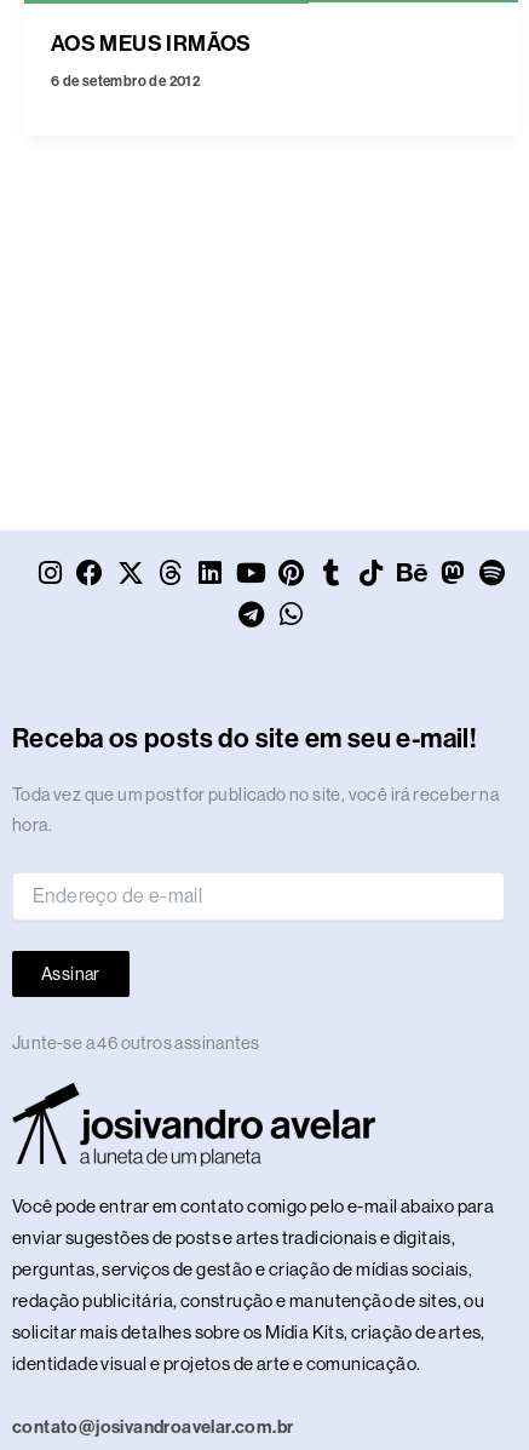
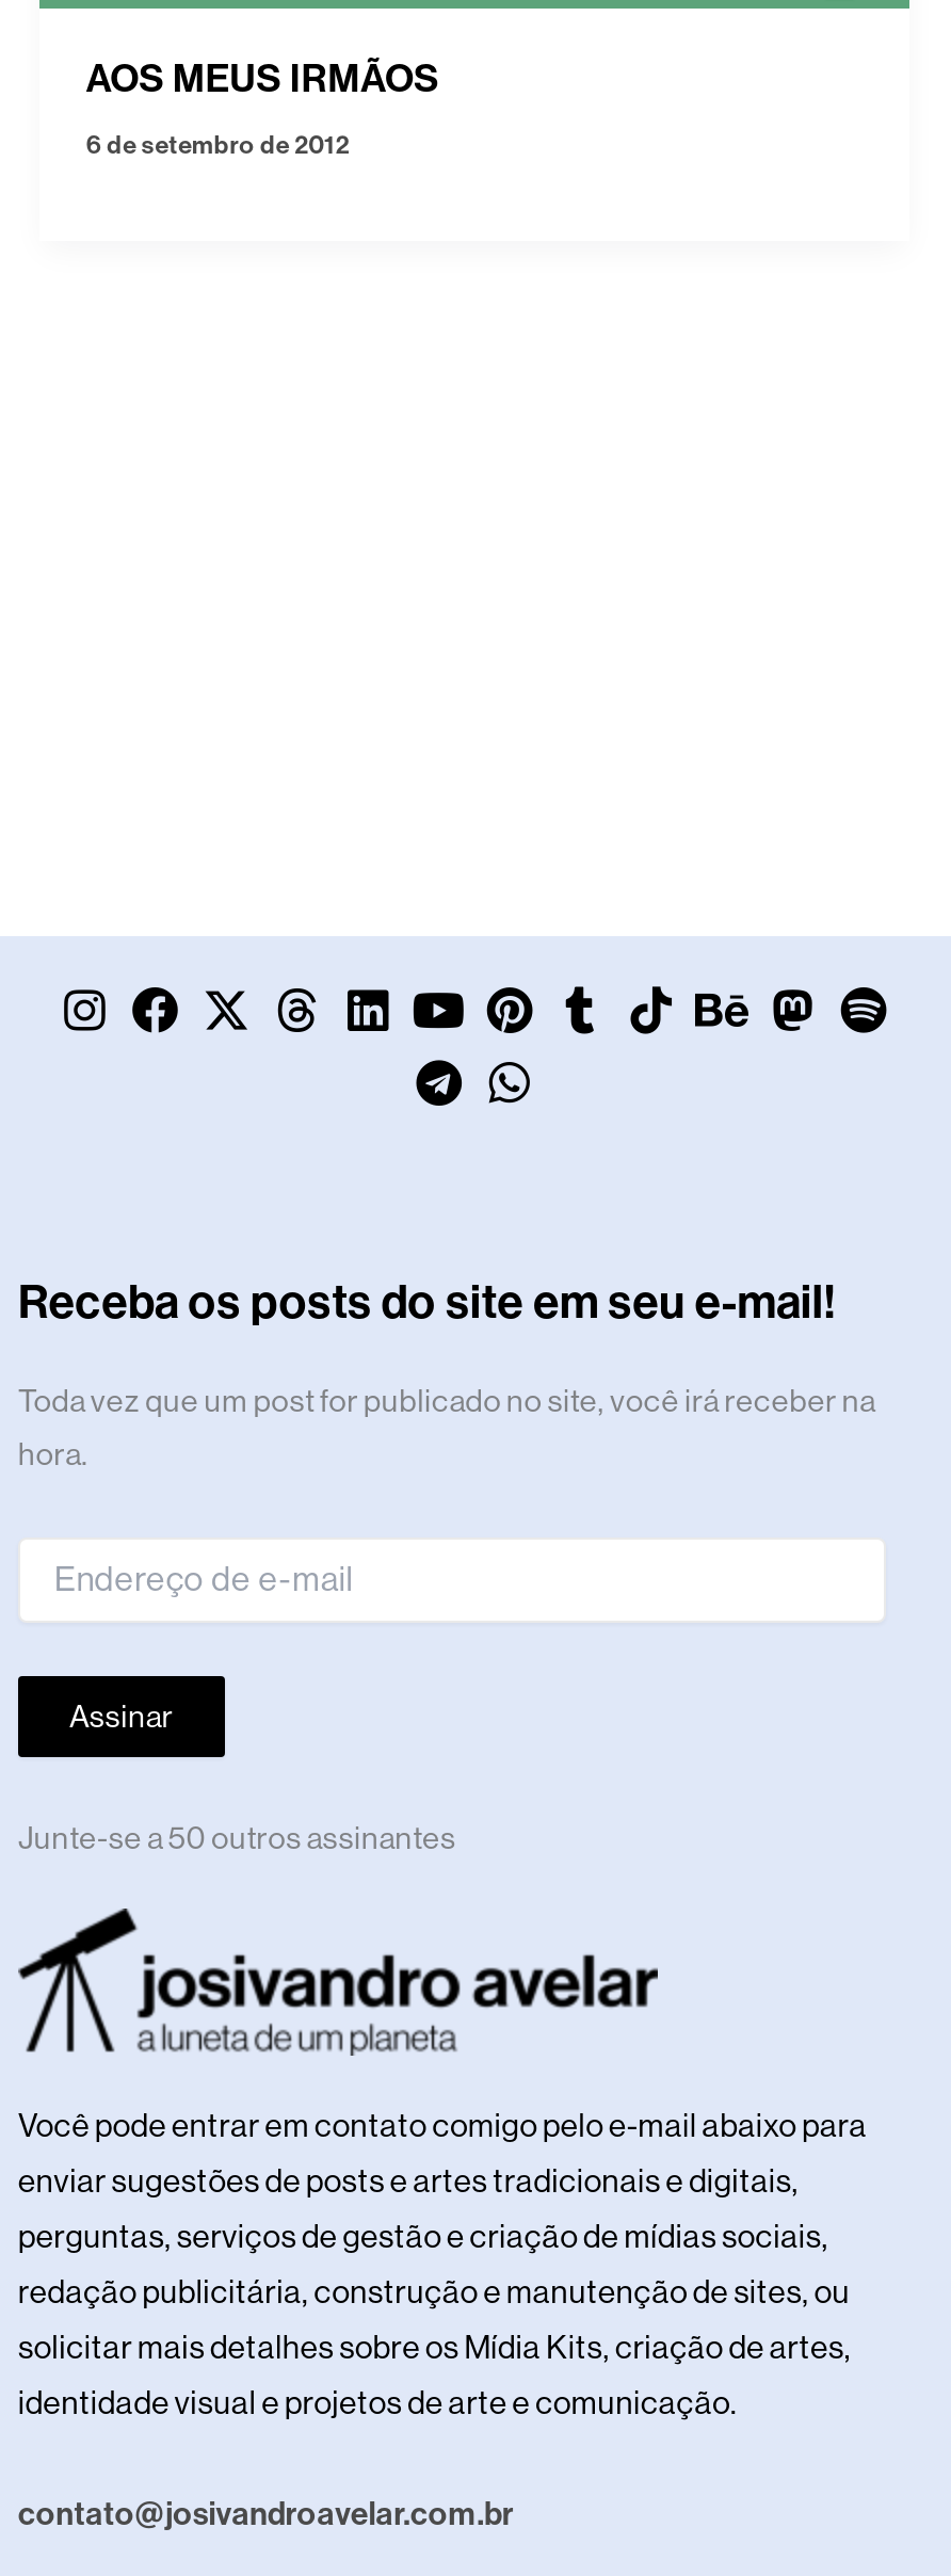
[12,1033,260,1053] Junte-se a 46 outros assinantes -> [18,1821,456,1855] Junte-se a 50 outros assinantes

